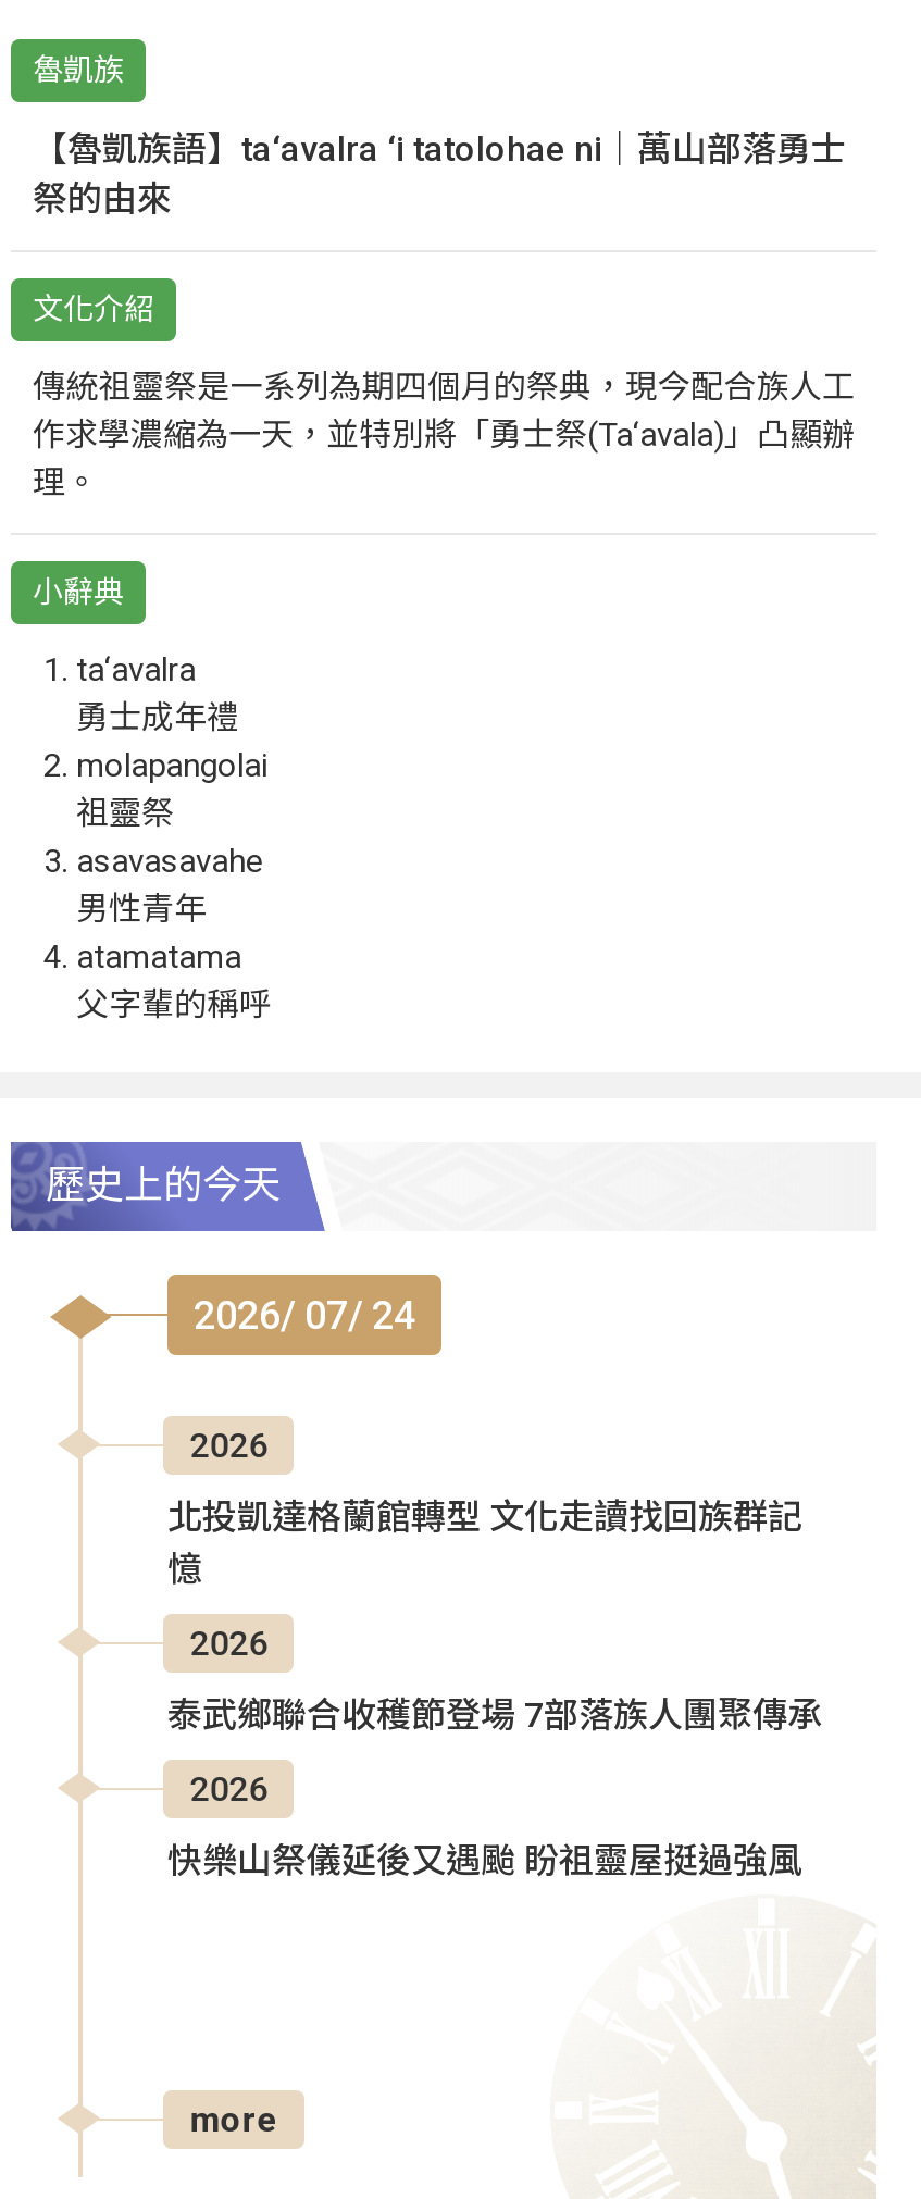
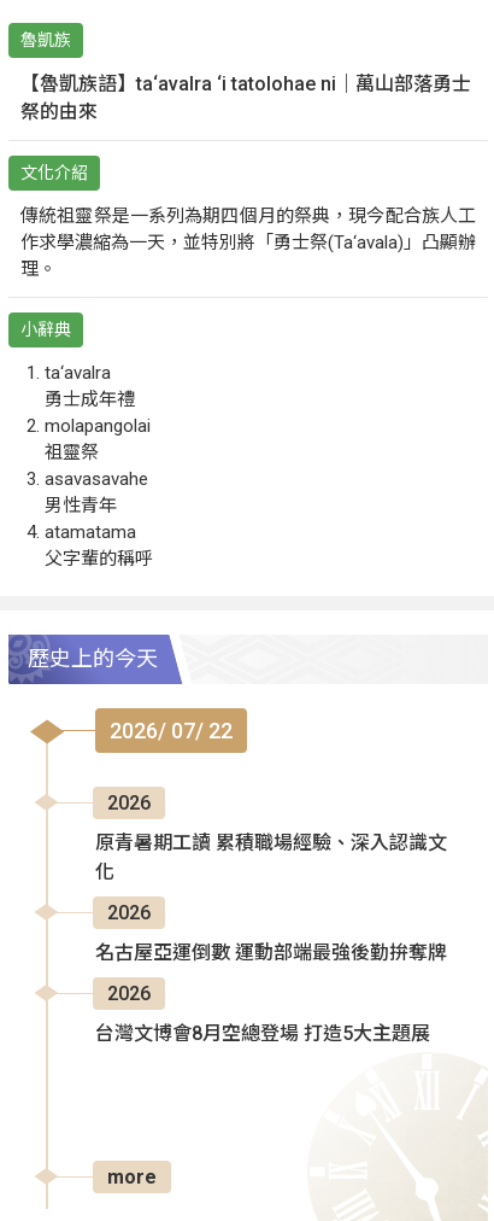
[194,1292,415,1337] 2026/ 07/ 24 -> [110,718,233,743] 2026/ 07/ 22
[167,1496,802,1590] 北投凱達格蘭館轉型 文化走讀找回族群記 | 憶 -> [95,831,447,883] 原青暑期工讀 累積職場經驗、深入認識文 | 化
[167,1694,822,1735] 泰武鄉聯合收穫節登場 7部落族人團聚傳承 -> [95,941,447,964] 名古屋亞運倒數 運動部端最強後勤拚奪牌
[167,1840,802,1881] 快樂山祭儀延後又遇颱 盼祖靈屋挺過強風 -> [95,1022,430,1045] 台灣文博會8月空總登場 打造5大主題展

